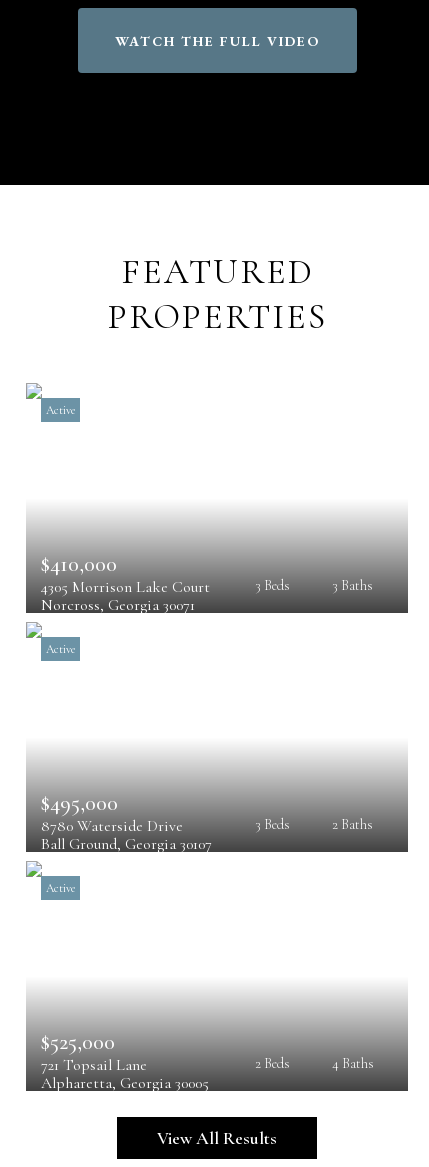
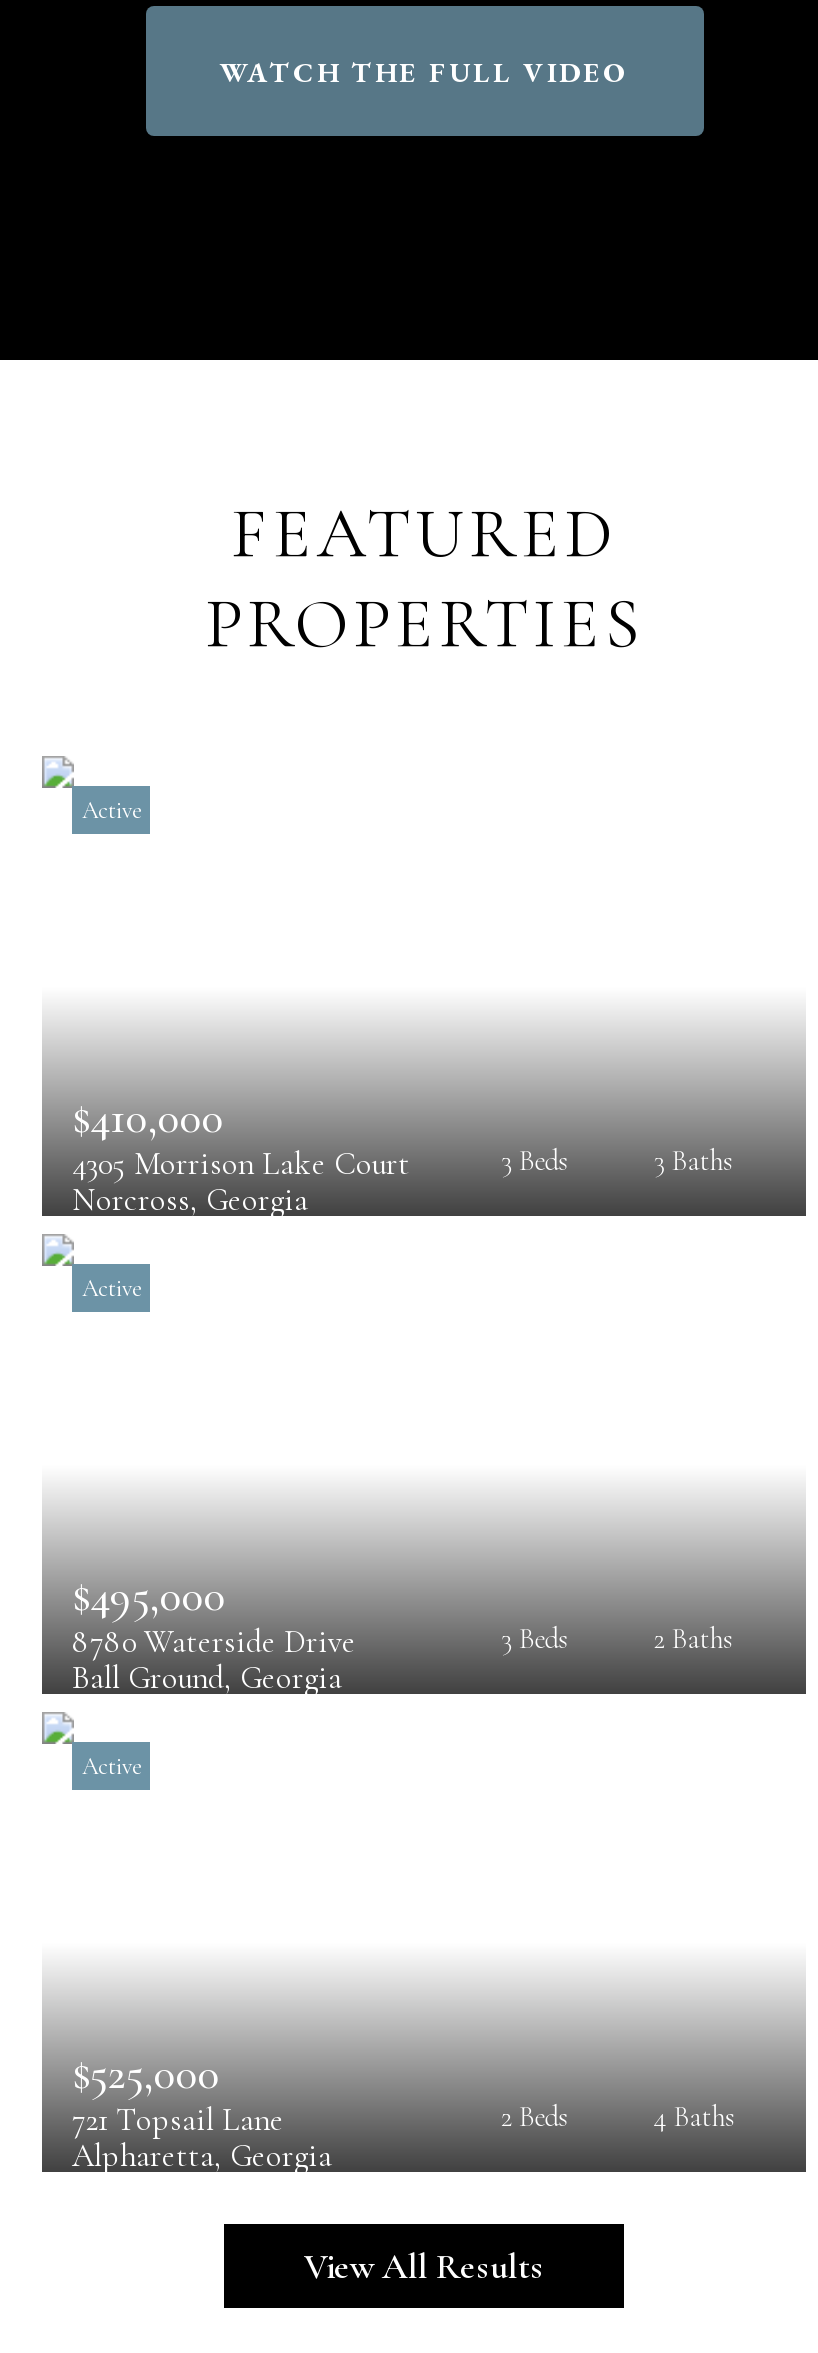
[41,595,195,615] Norcross, Georgia 30071 -> [72,1180,308,1220] Norcross, Georgia
[41,834,212,854] Ball Ground, Georgia 30107 -> [72,1658,342,1698] Ball Ground, Georgia
[41,1073,209,1093] Alpharetta, Georgia 30005 -> [72,2136,332,2176] Alpharetta, Georgia

